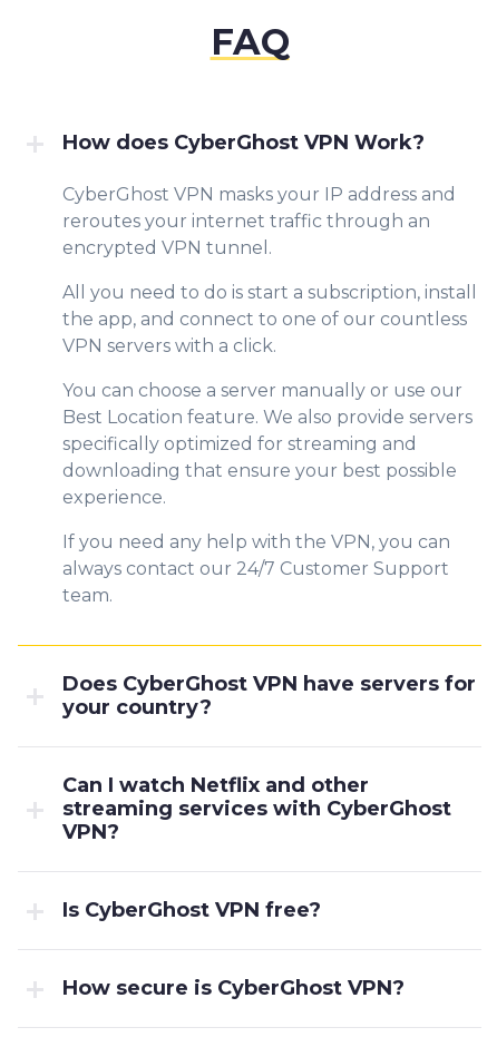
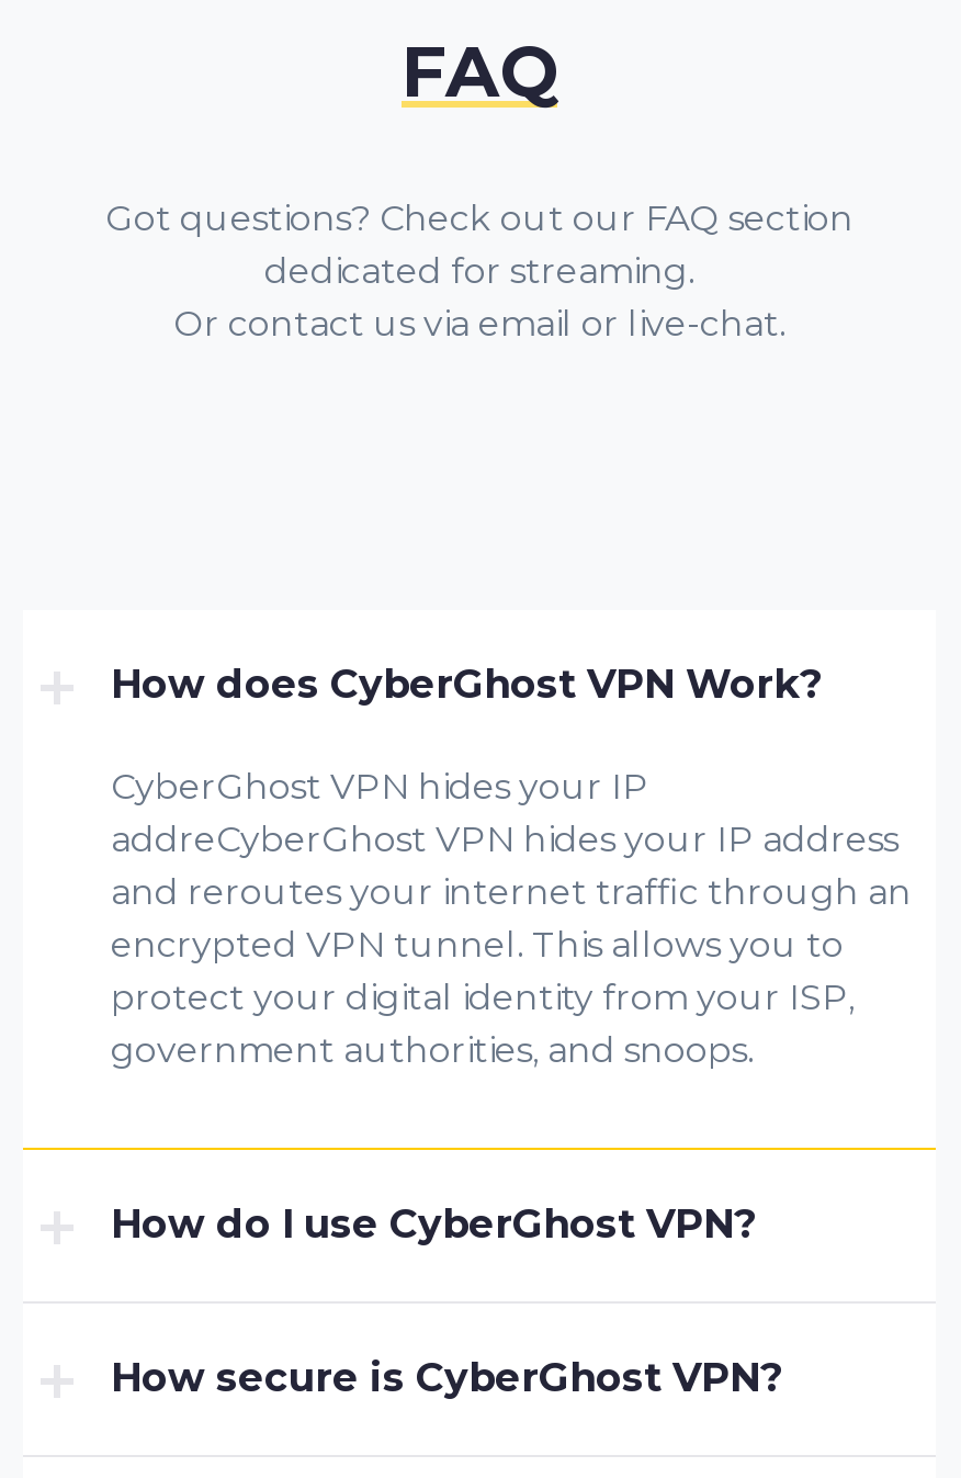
none -> [105,197,853,344] Got questions? Check out our FAQ section | dedicated for streaming. | Or contact us via email or live-chat.
moved [62,130,425,155] -> [111,660,824,708]: How does CyberGhost VPN Work?
[62,184,477,606] CyberGhost VPN masks your IP address and | reroutes your internet traffic through an | encrypted VPN tunnel. | All you need to do is start a subscription, install | the app, and connect to one of our countless | VPN servers with a click. | You can choose a server manually or use our | Best Location feature. We also provide servers | specifically optimized for streaming and | downloading that ensure your best possible | experience. | If you need any help with the VPN, you can | always contact our 24/7 Customer Support | team. -> [111,765,912,1070] CyberGhost VPN hides your IP | addreCyberGhost VPN hides your IP address | and reroutes your internet traffic through an | encrypted VPN tunnel. This allows you to | protect your digital identity from your ISP, | government authorities, and snoops.
[62,671,476,922] Does CyberGhost VPN have servers for | your country? | Can I watch Netflix and other | streaming services with CyberGhost | VPN? | Is CyberGhost VPN free? -> [111,1200,758,1248] How do I use CyberGhost VPN?

